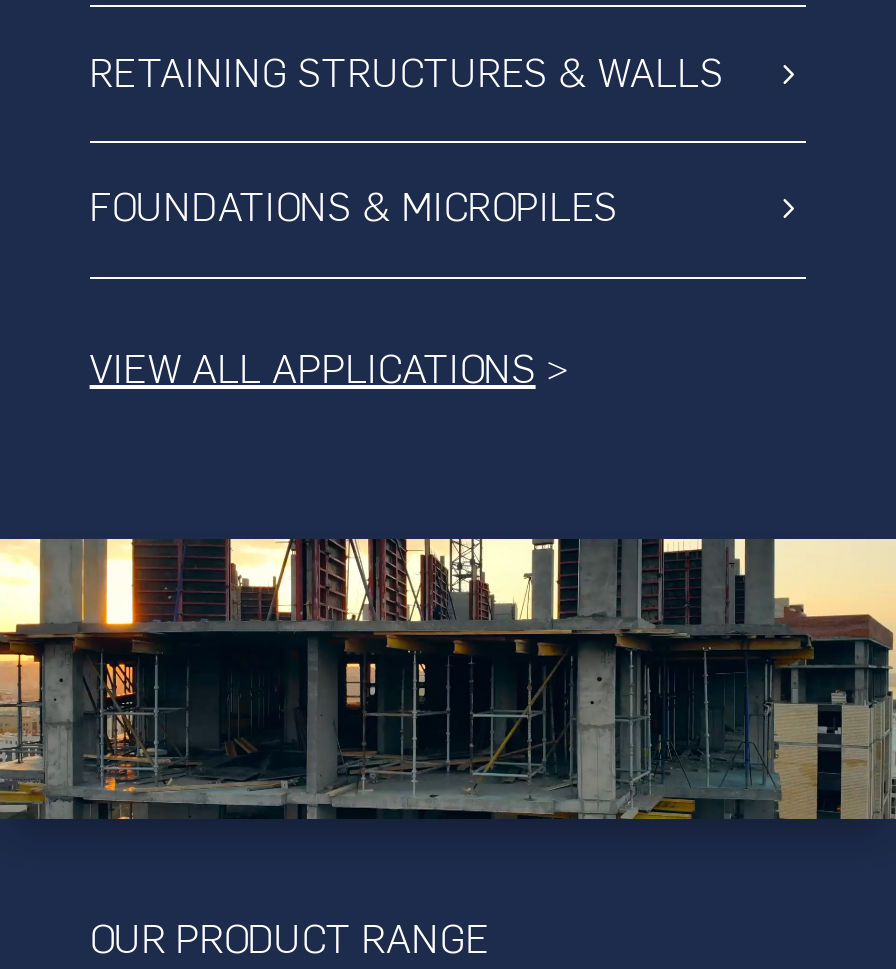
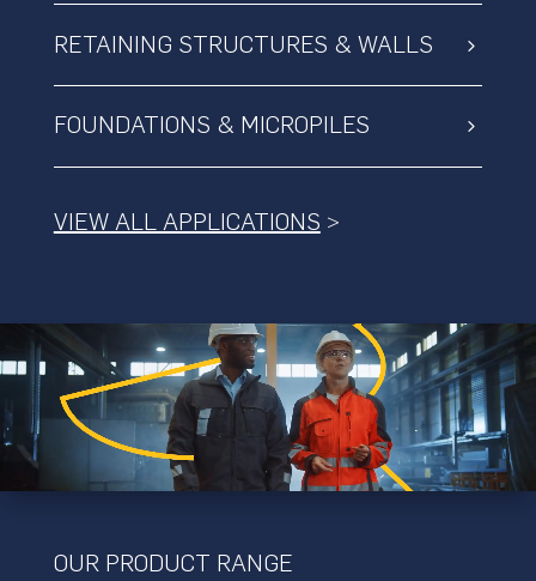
[6,537,890,821] [image] -> [4,322,532,492] [image]

